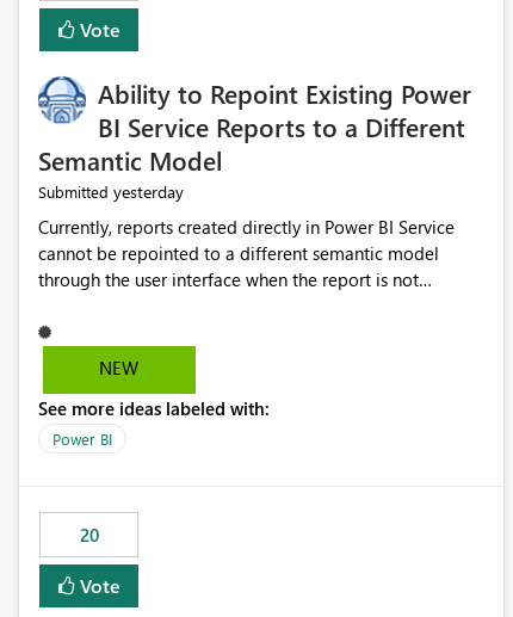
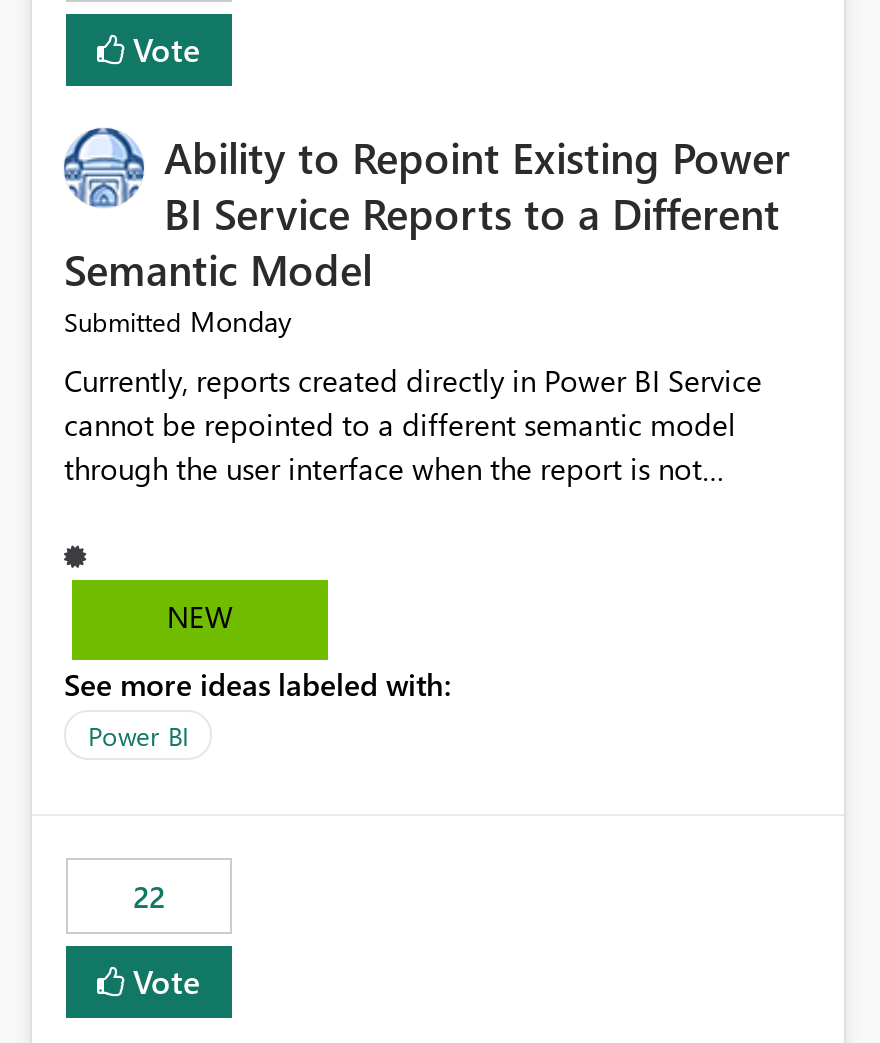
[38,181,184,203] Submitted yesterday -> [64,303,292,341] Submitted Monday
[79,523,98,547] 20 -> [133,877,165,917] 22

